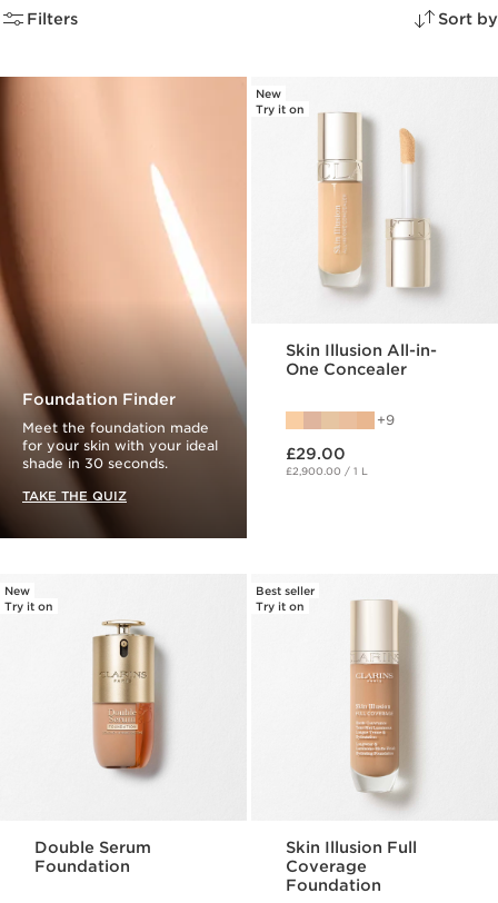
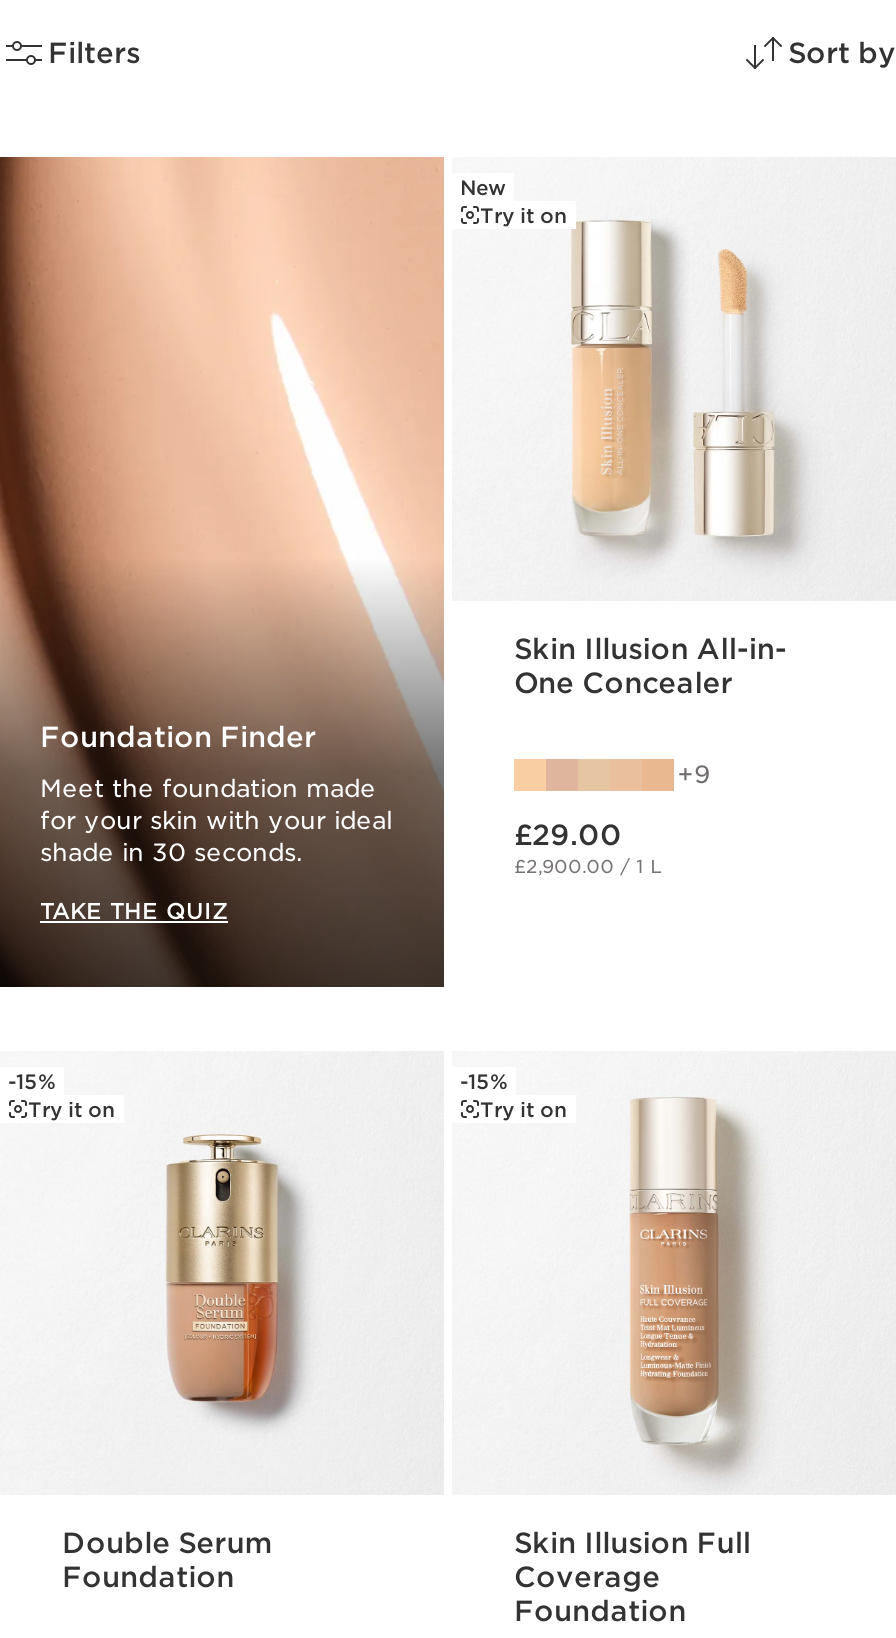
[4,584,30,597] New -> [8,1069,56,1093] -15%
[256,584,315,597] Best seller -> [460,1069,508,1093] -15%

